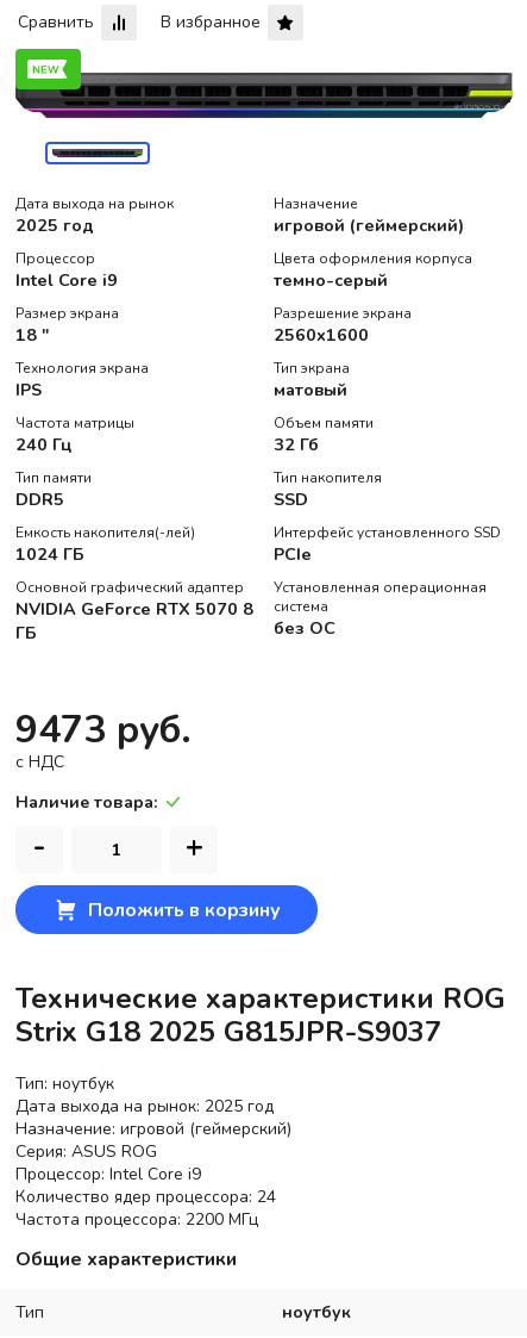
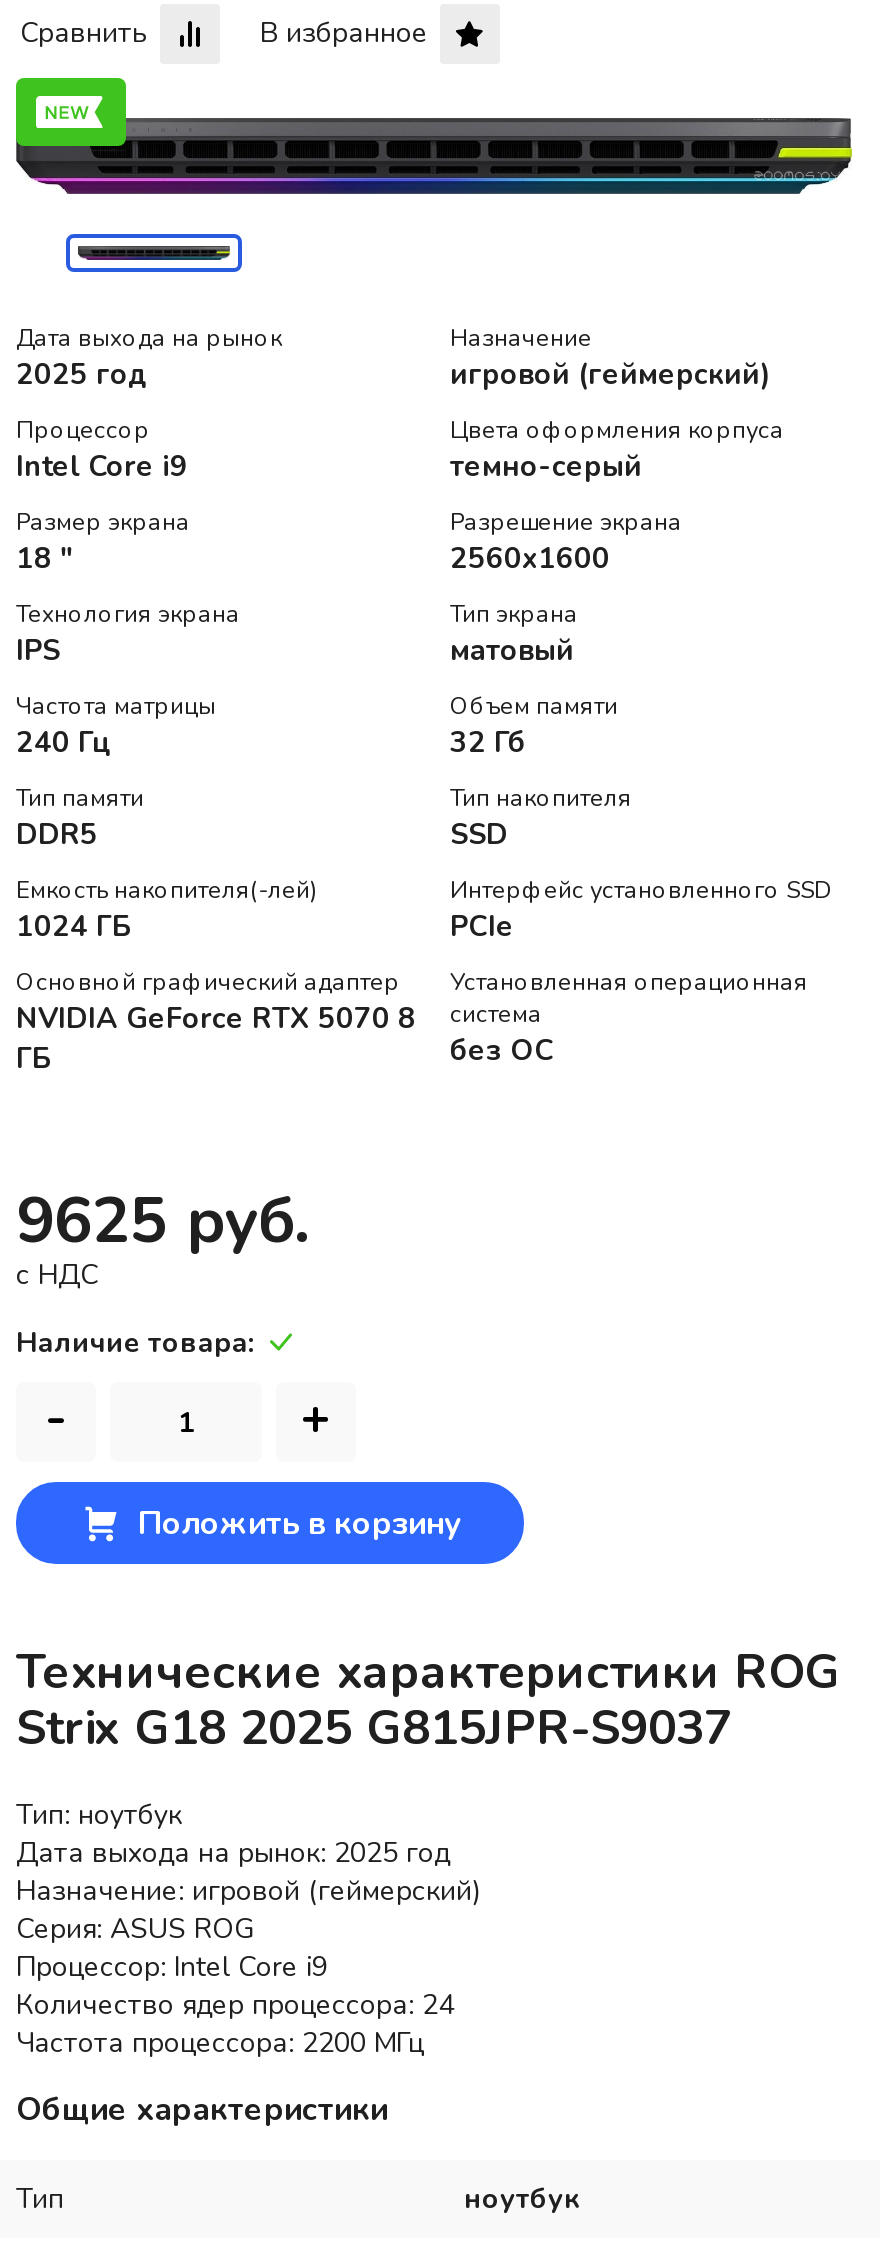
[15,704,192,756] 9473 руб. -> [16,1178,312,1264] 9625 руб.

